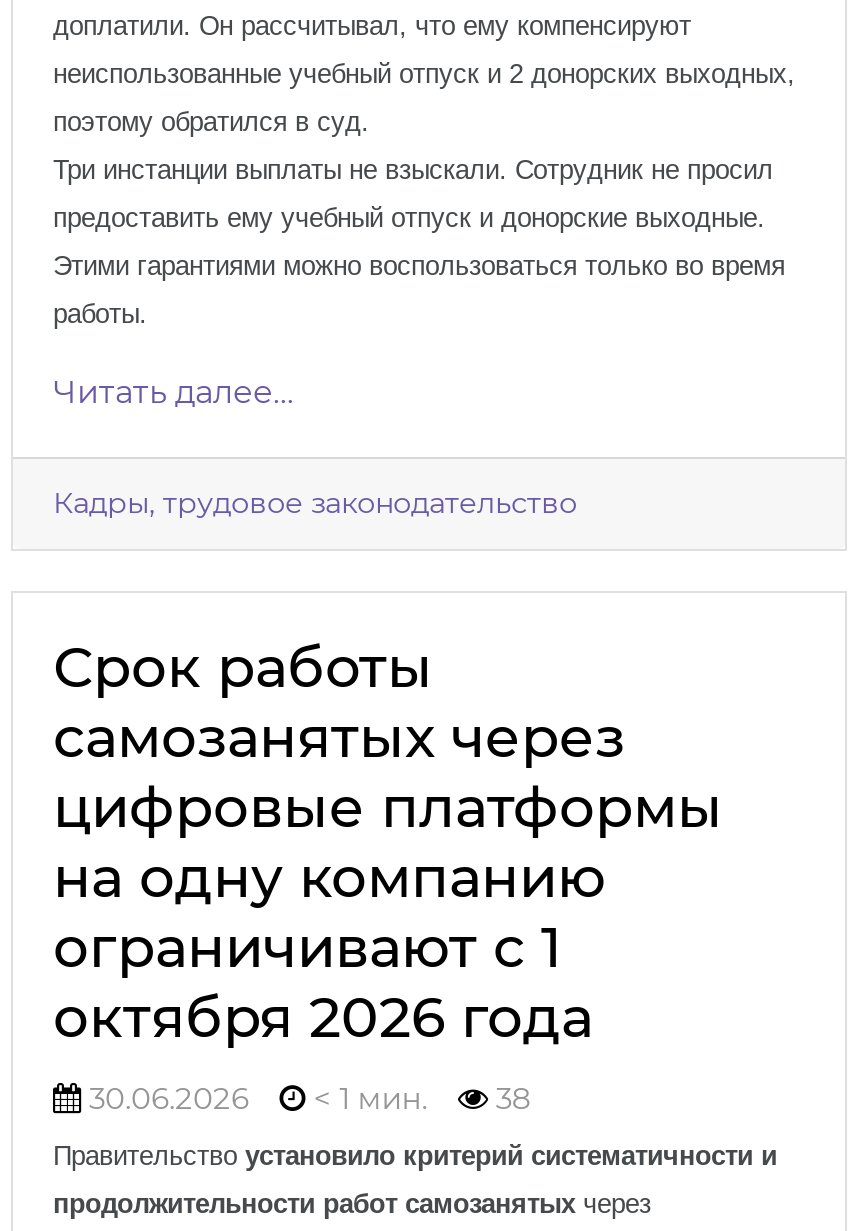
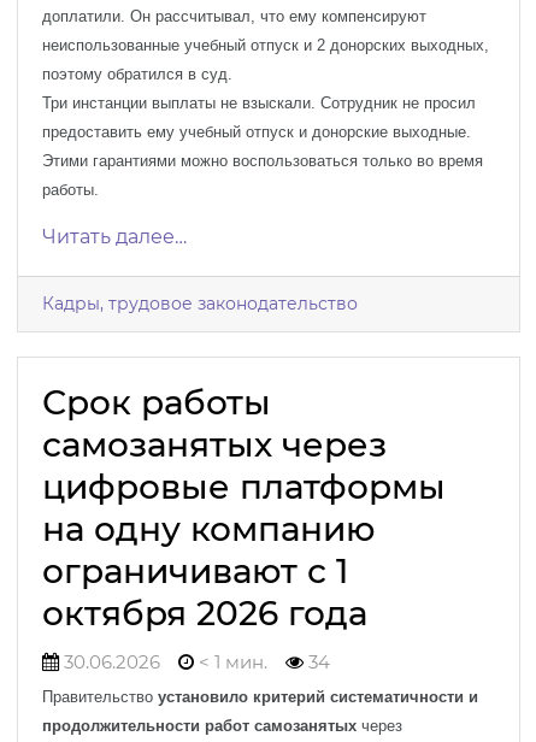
[81,1079,532,1117] 30.06.2026 < 1 мин. 38 -> [59,650,331,673] 30.06.2026 < 1 мин. 34

